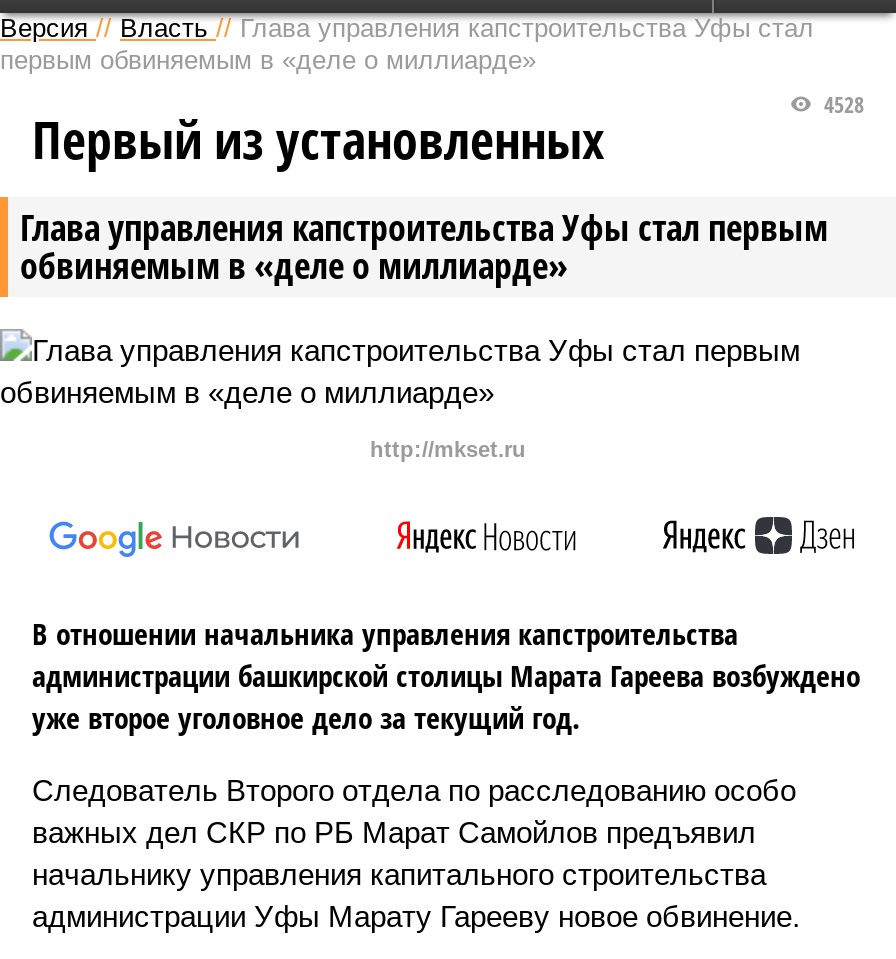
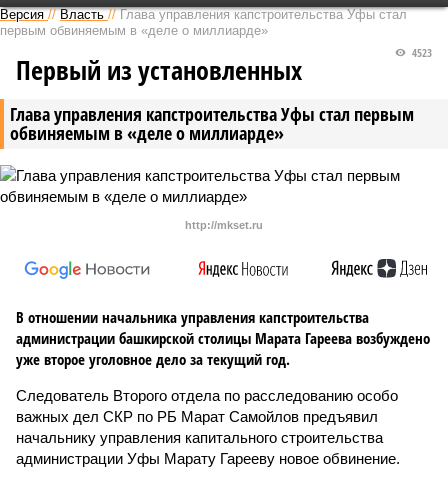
[818,89,864,119] 4528 -> [409,45,432,60] 4523

